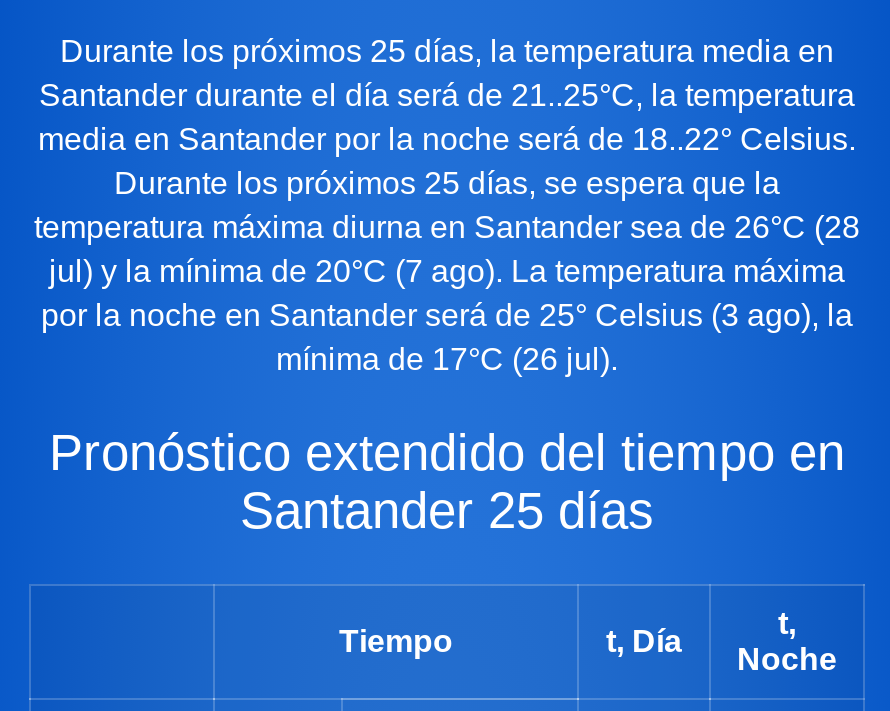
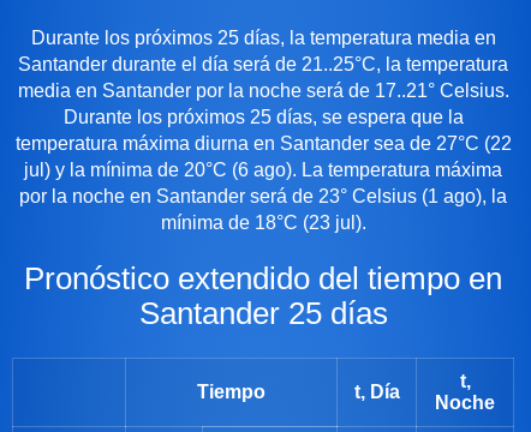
[38,122,856,156] media en Santander por la noche será de 18..22° Celsius. -> [17,81,509,101] media en Santander por la noche será de 17..21° Celsius.
[34,210,860,244] temperatura máxima diurna en Santander sea de 26°C (28 -> [15,133,511,154] temperatura máxima diurna en Santander sea de 27°C (22
[49,254,845,288] jul) y la mínima de 20°C (7 ago). La temperatura máxima -> [24,160,502,180] jul) y la mínima de 20°C (6 ago). La temperatura máxima
[41,298,853,332] por la noche en Santander será de 25° Celsius (3 ago), la -> [19,186,507,207] por la noche en Santander será de 23° Celsius (1 ago), la
[276,342,618,376] mínima de 17°C (26 jul). -> [160,213,366,233] mínima de 18°C (23 jul).

